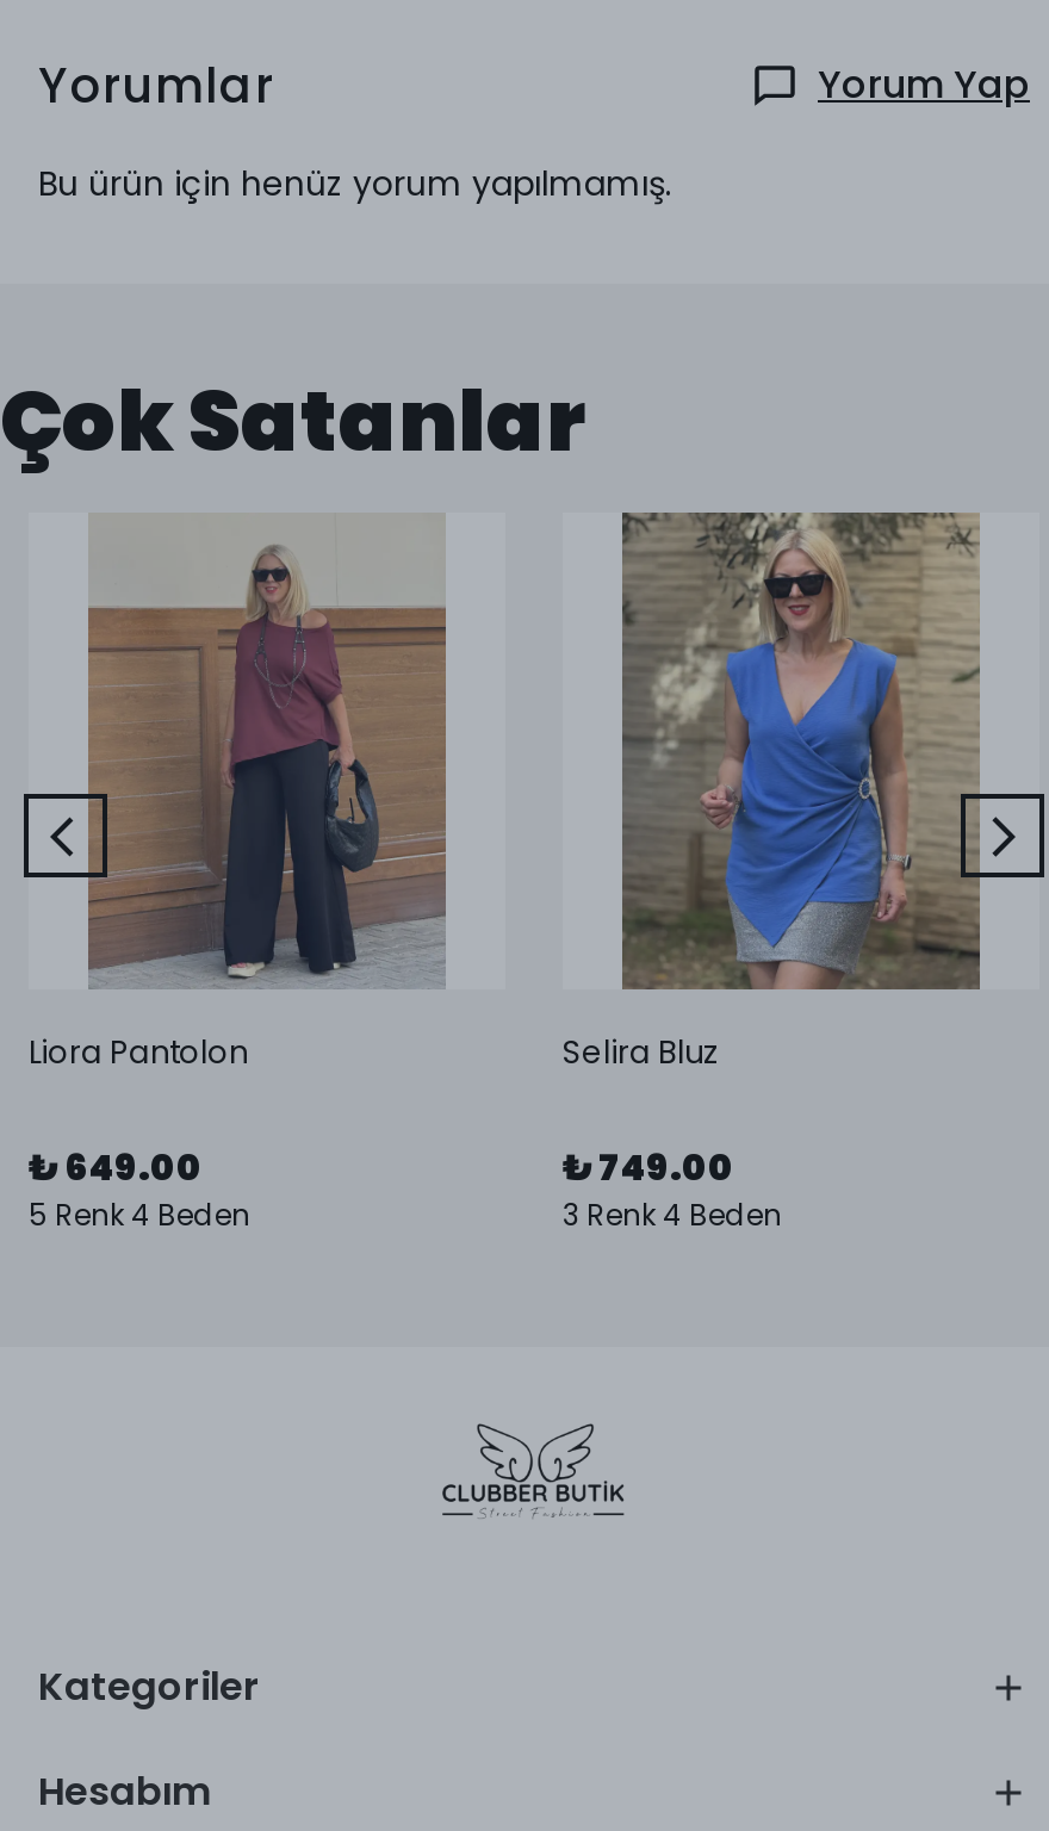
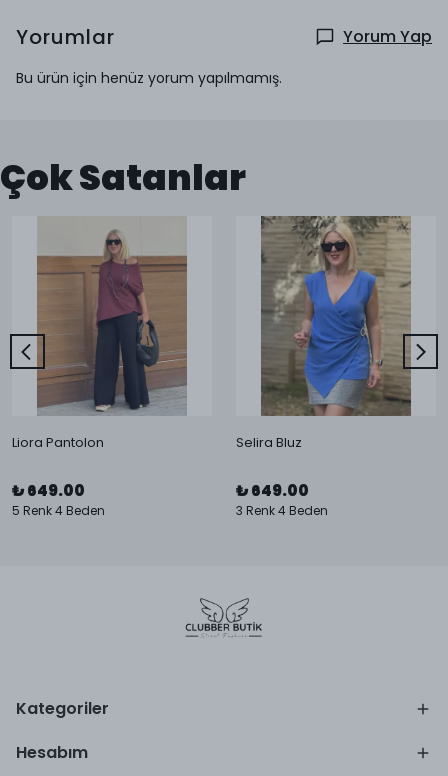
[563,1142,734,1192] ₺ 749.00 -> [236,480,309,501] ₺ 649.00

